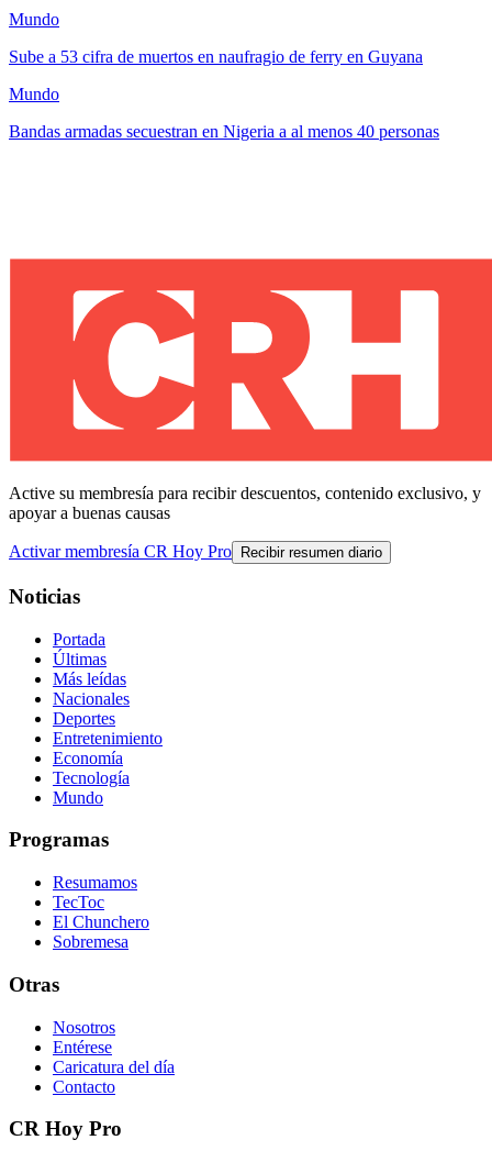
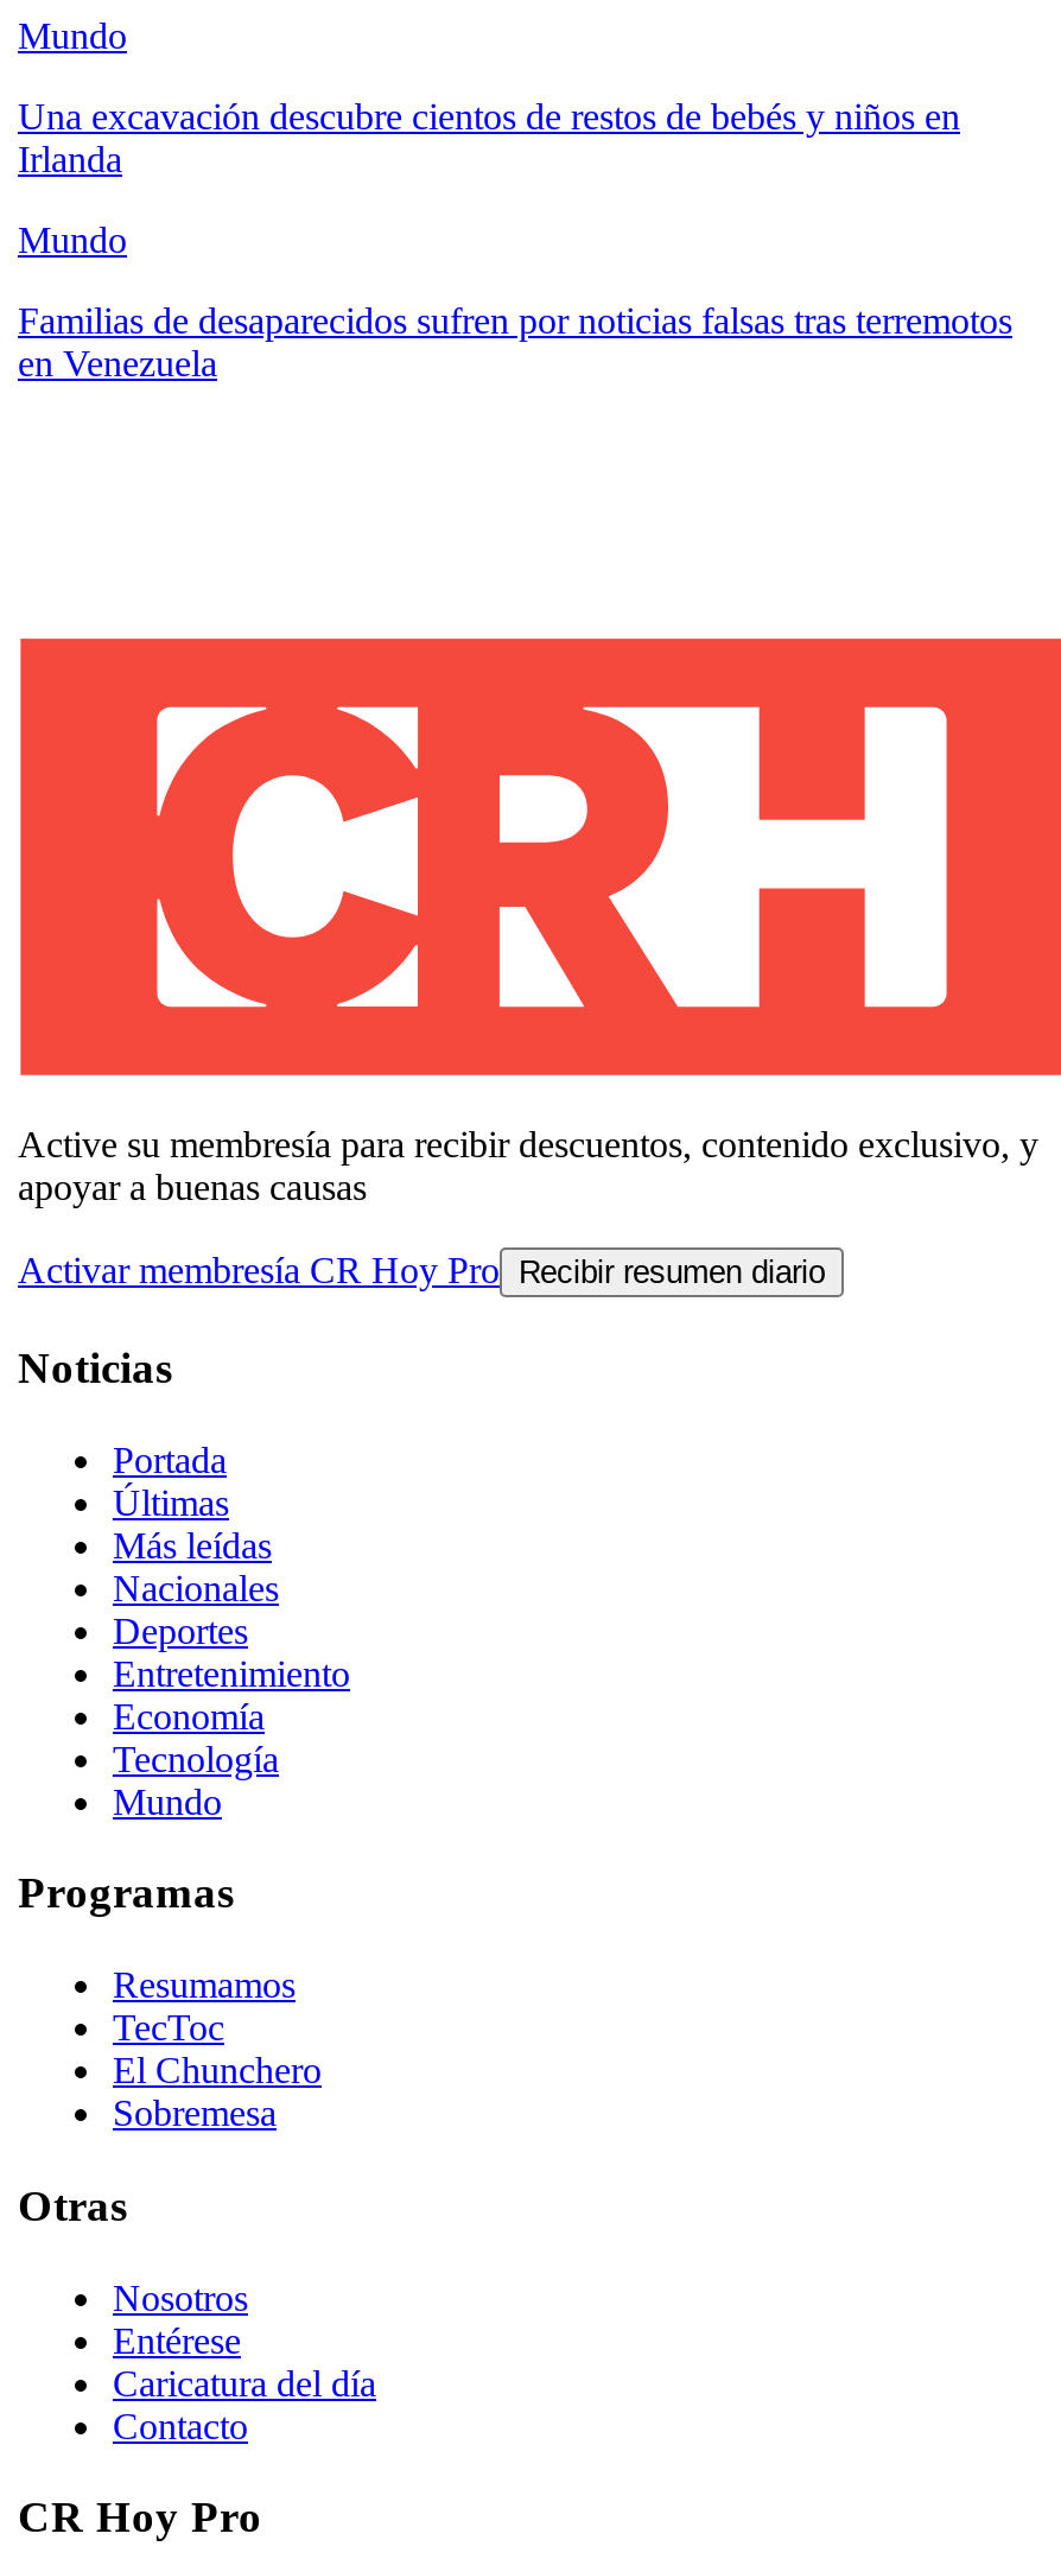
[9,47,423,66] Sube a 53 cifra de muertos en naufragio de ferry en Guyana -> [18,97,960,180] Una excavación descubre cientos de restos de bebés y niños en | Irlanda
[9,122,439,141] Bandas armadas secuestran en Nigeria a al menos 40 personas -> [18,301,1012,384] Familias de desaparecidos sufren por noticias falsas tras terremotos | en Venezuela

